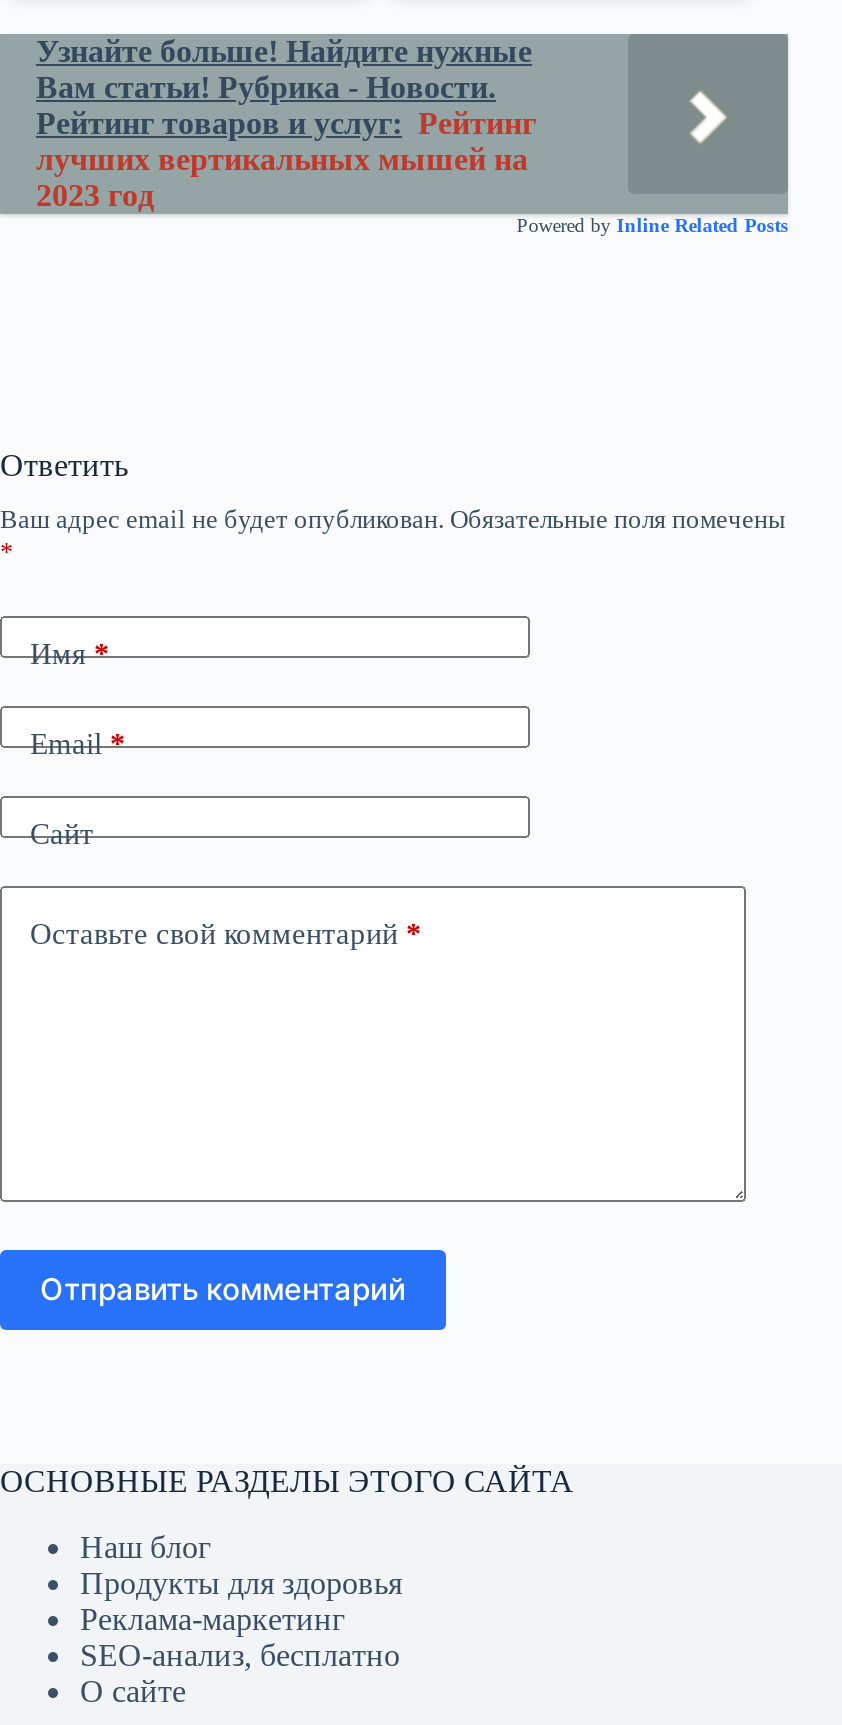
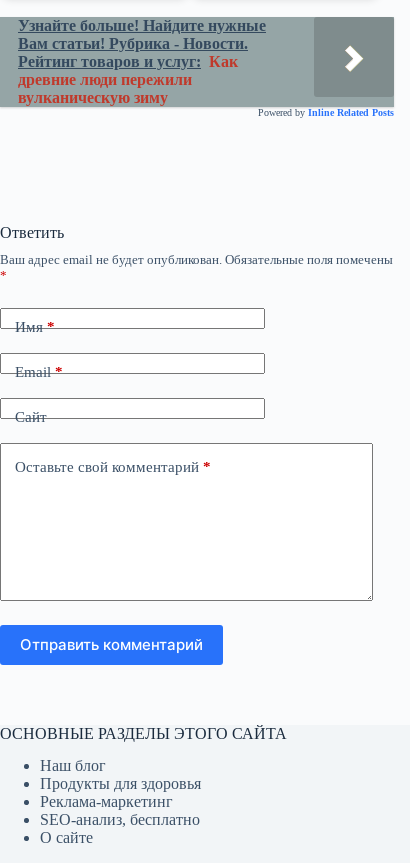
[36,105,536,211] Рейтинг товаров и услуг: Рейтинг | лучших вертикальных мышей на | 2023 год -> [18,53,238,106] Рейтинг товаров и услуг: Как | древние люди пережили | вулканическую зиму

